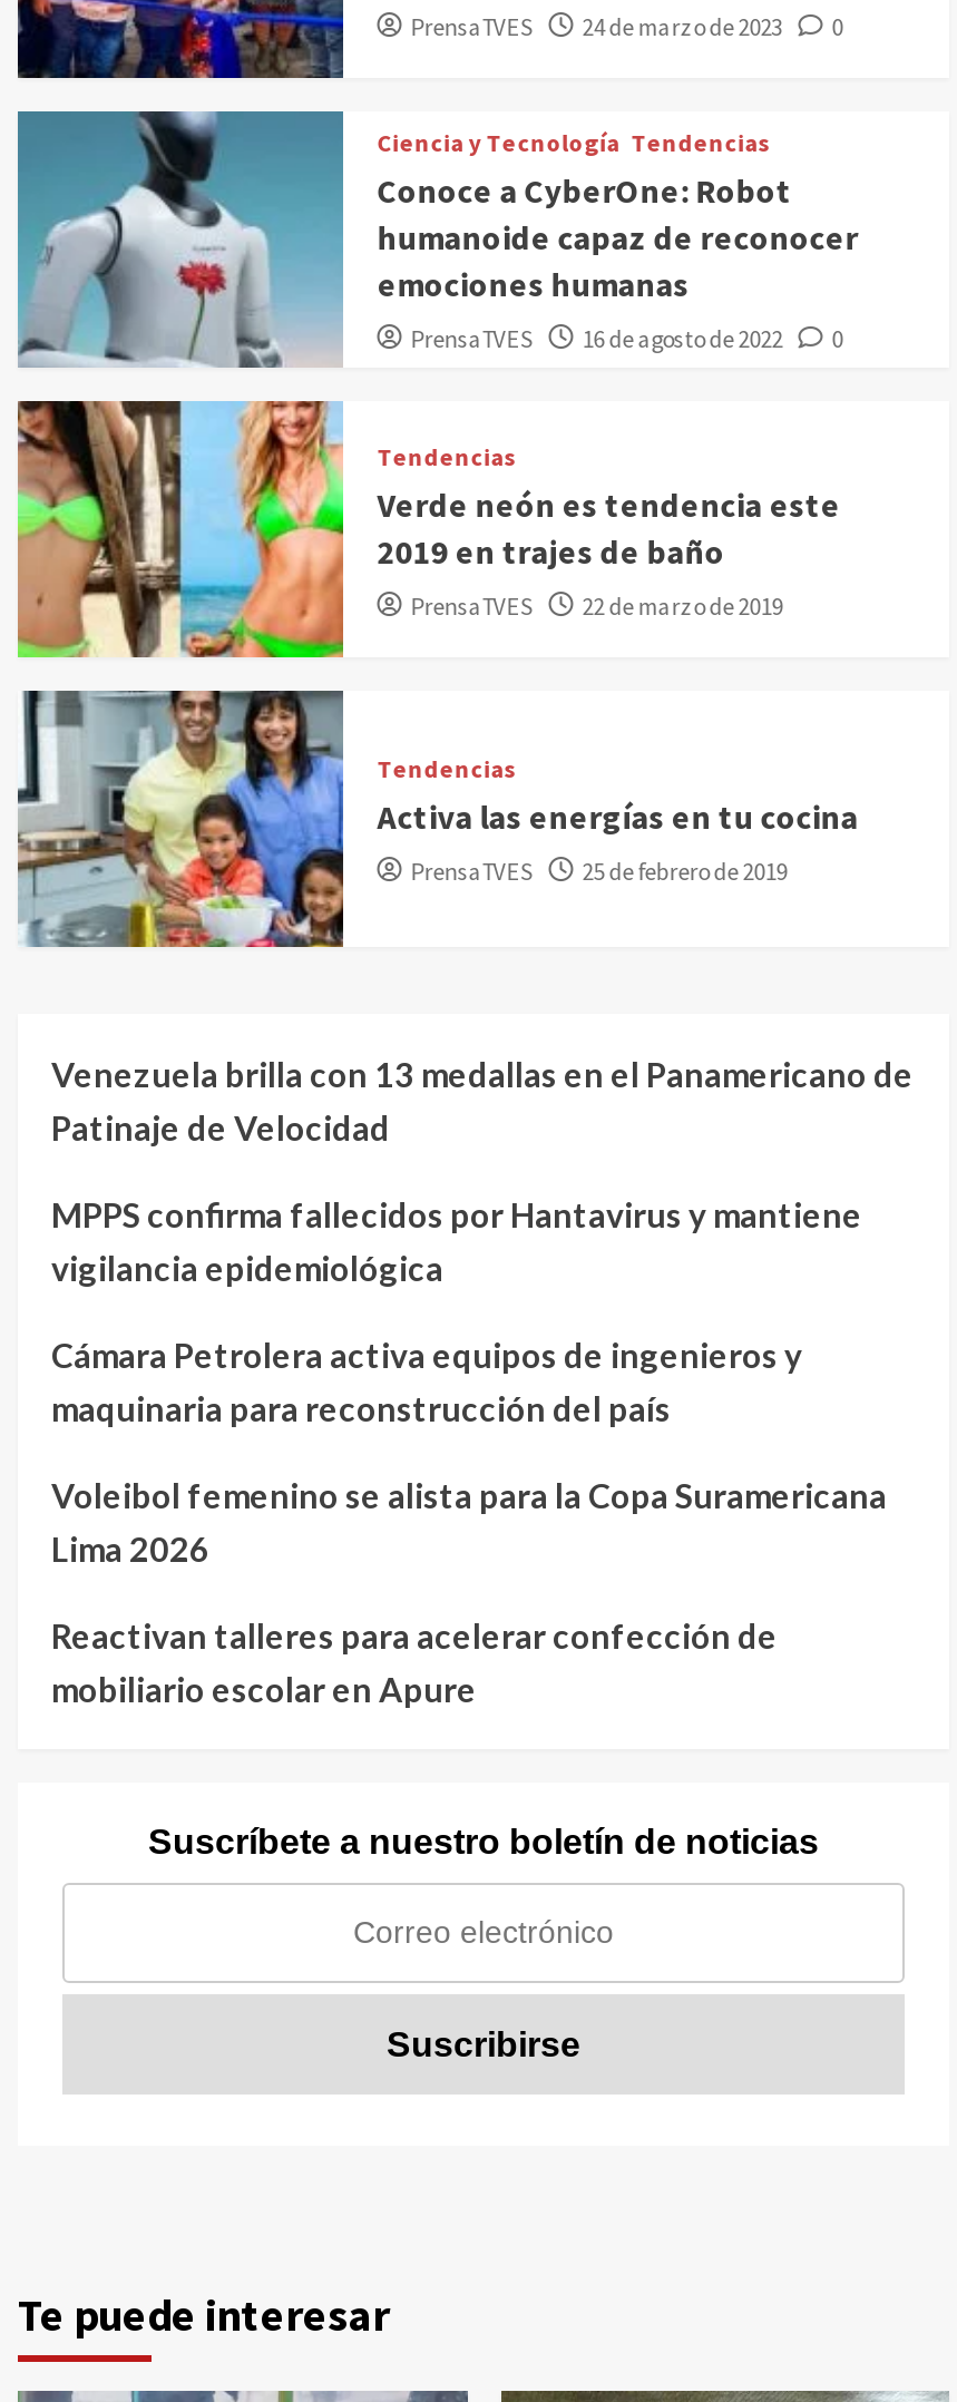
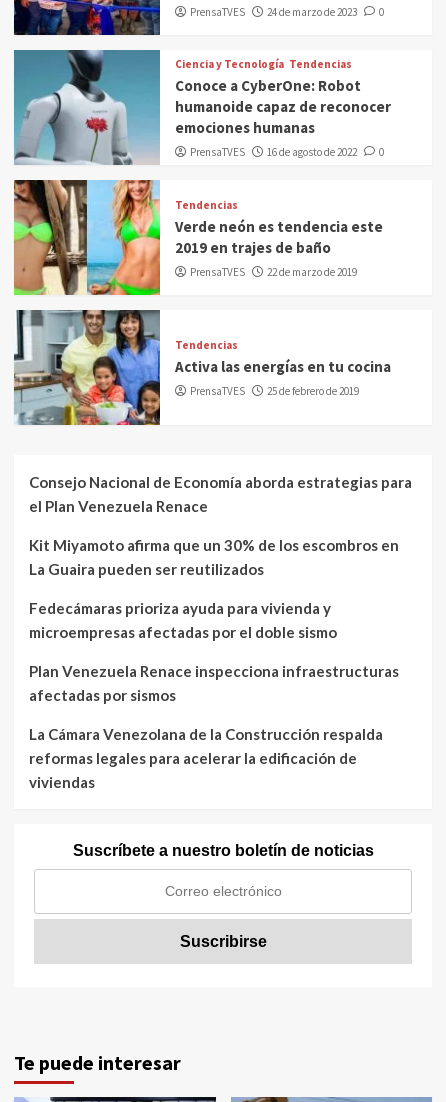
[51,1054,914,1148] Venezuela brilla con 13 medallas en el Panamericano de | Patinaje de Velocidad -> [29,473,412,515] Consejo Nacional de Economía aborda estrategias para | el Plan Venezuela Renace
[51,1194,862,1288] MPPS confirma fallecidos por Hantavirus y mantiene | vigilancia epidemiológica -> [29,536,399,578] Kit Miyamoto afirma que un 30% de los escombros en | La Guaira pueden ser reutilizados
[51,1335,802,1428] Cámara Petrolera activa equipos de ingenieros y | maquinaria para reconstrucción del país -> [29,599,337,641] Fedecámaras prioriza ayuda para vivienda y | microempresas afectadas por el doble sismo
[51,1475,887,1569] Voleibol femenino se alista para la Copa Suramericana | Lima 2026 -> [29,662,399,704] Plan Venezuela Renace inspecciona infraestructuras | afectadas por sismos
[51,1615,778,1709] Reactivan talleres para acelerar confección de | mobiliario escolar en Apure -> [29,725,383,791] La Cámara Venezolana de la Construcción respalda | reformas legales para acelerar la edificación de | viviendas

